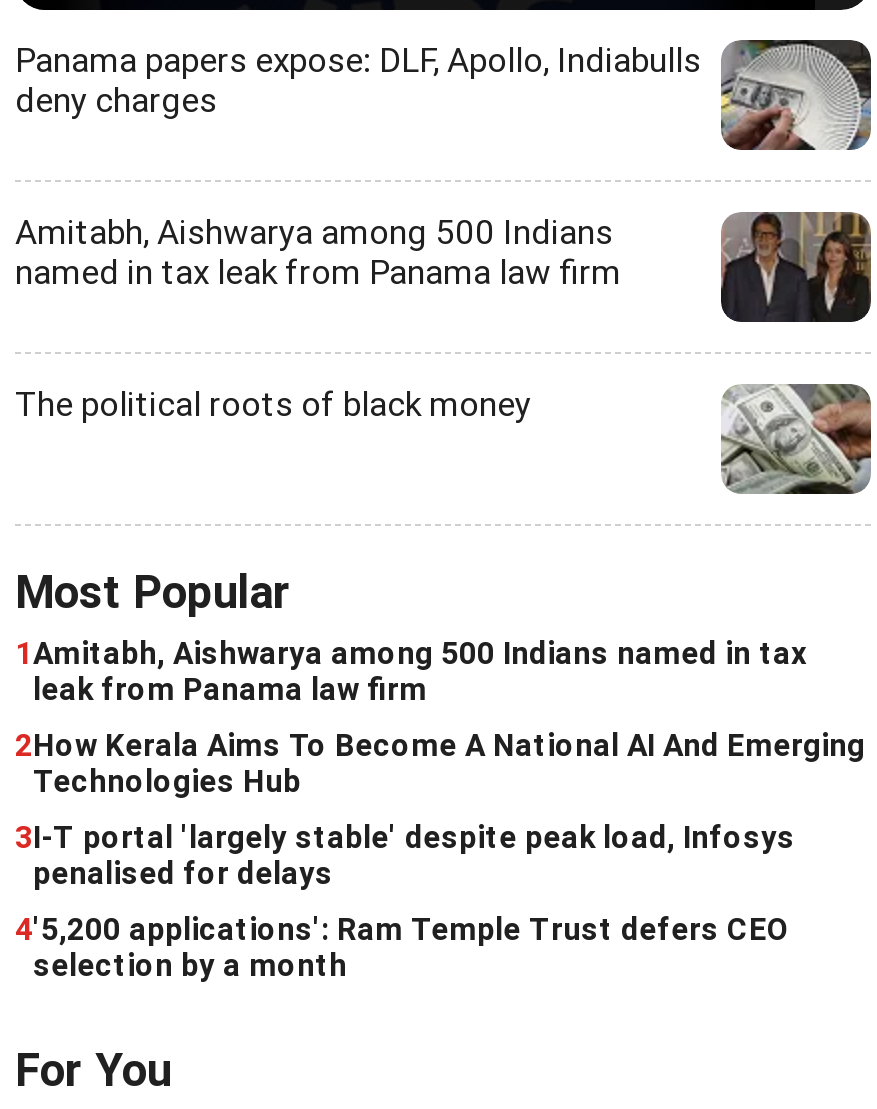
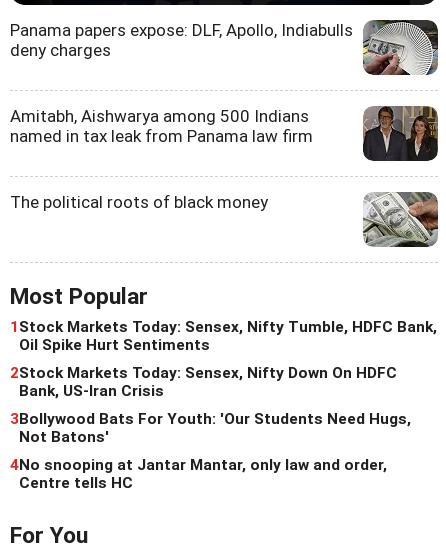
[15,636,807,708] 1Amitabh, Aishwarya among 500 Indians named in tax | leak from Panama law firm -> [10,318,437,354] 1Stock Markets Today: Sensex, Nifty Tumble, HDFC Bank, | Oil Spike Hurt Sentiments
[15,728,865,800] 2How Kerala Aims To Become A National AI And Emerging | Technologies Hub -> [10,364,397,400] 2Stock Markets Today: Sensex, Nifty Down On HDFC | Bank, US-Iran Crisis
[15,820,795,892] 3I-T portal 'largely stable' despite peak load, Infosys | penalised for delays -> [10,410,411,446] 3Bollywood Bats For Youth: 'Our Students Need Hugs, | Not Batons'
[15,912,789,984] 4'5,200 applications': Ram Temple Trust defers CEO | selection by a month -> [10,456,387,492] 4No snooping at Jantar Mantar, only law and order, | Centre tells HC

